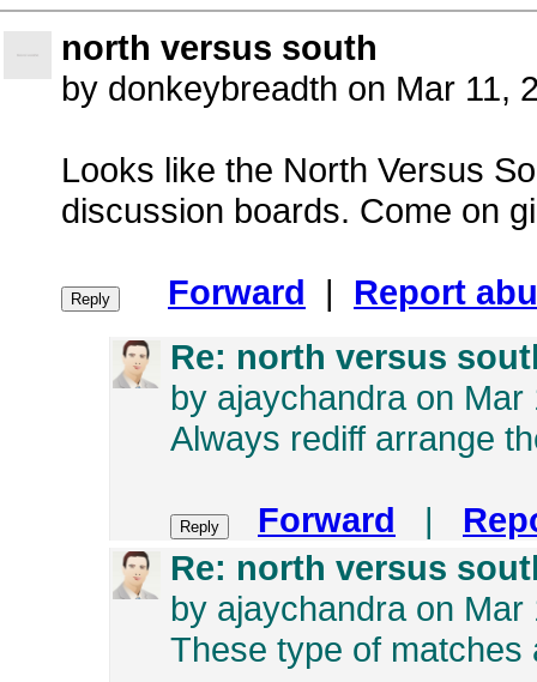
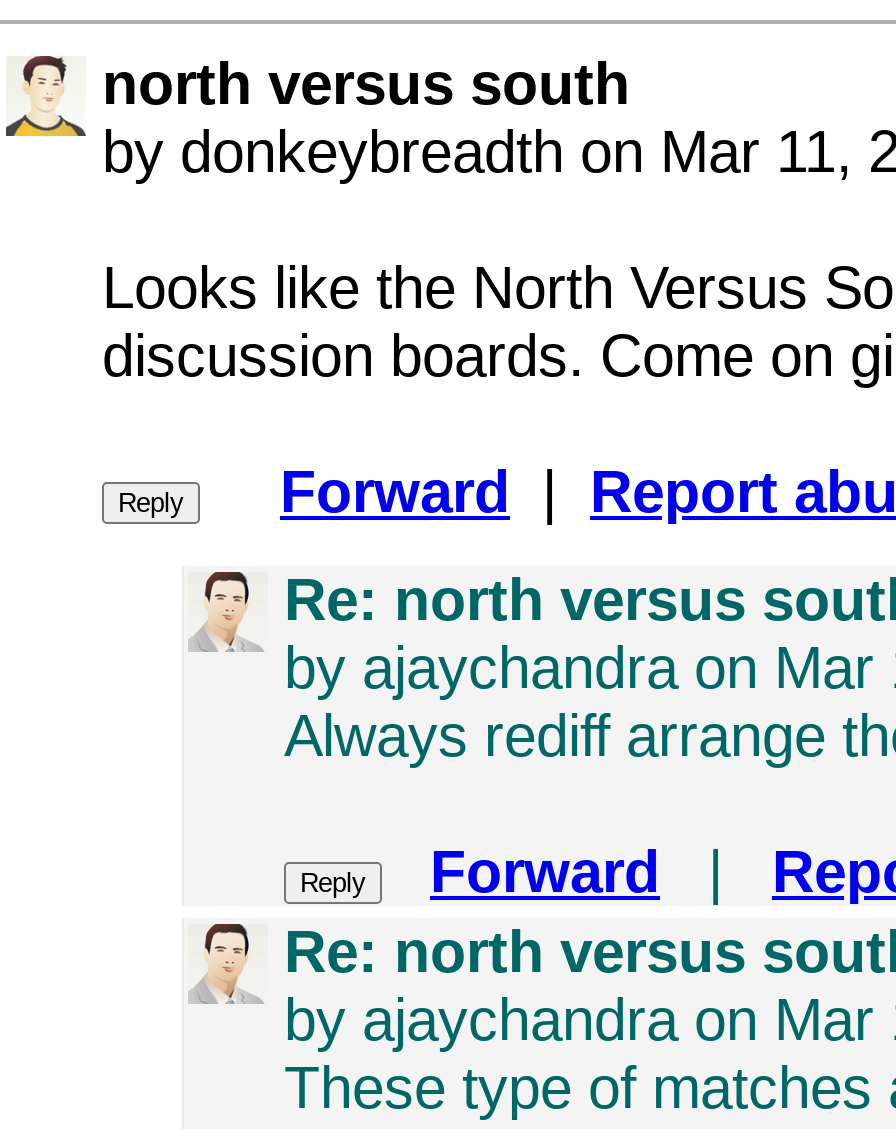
none -> [6,54,86,138] [image]

